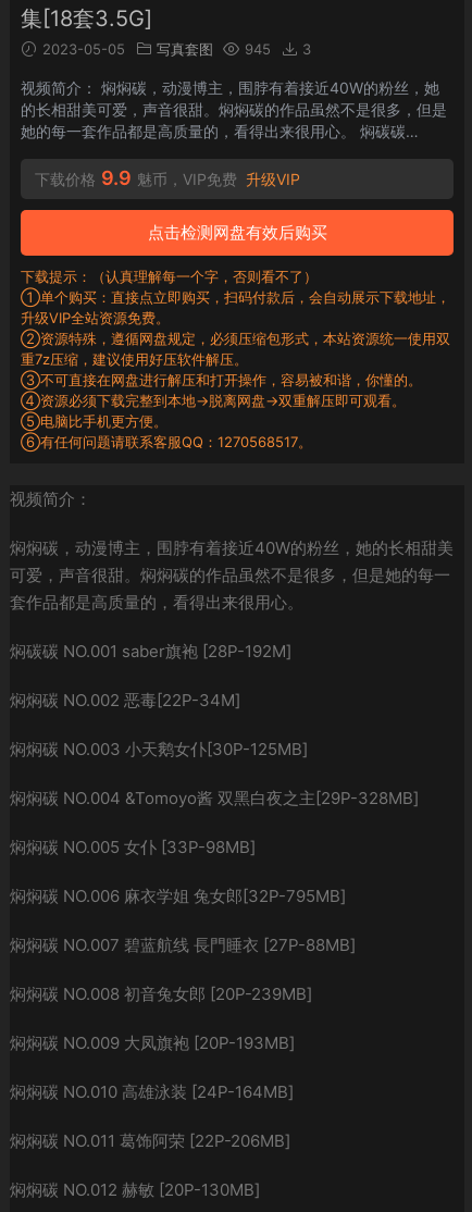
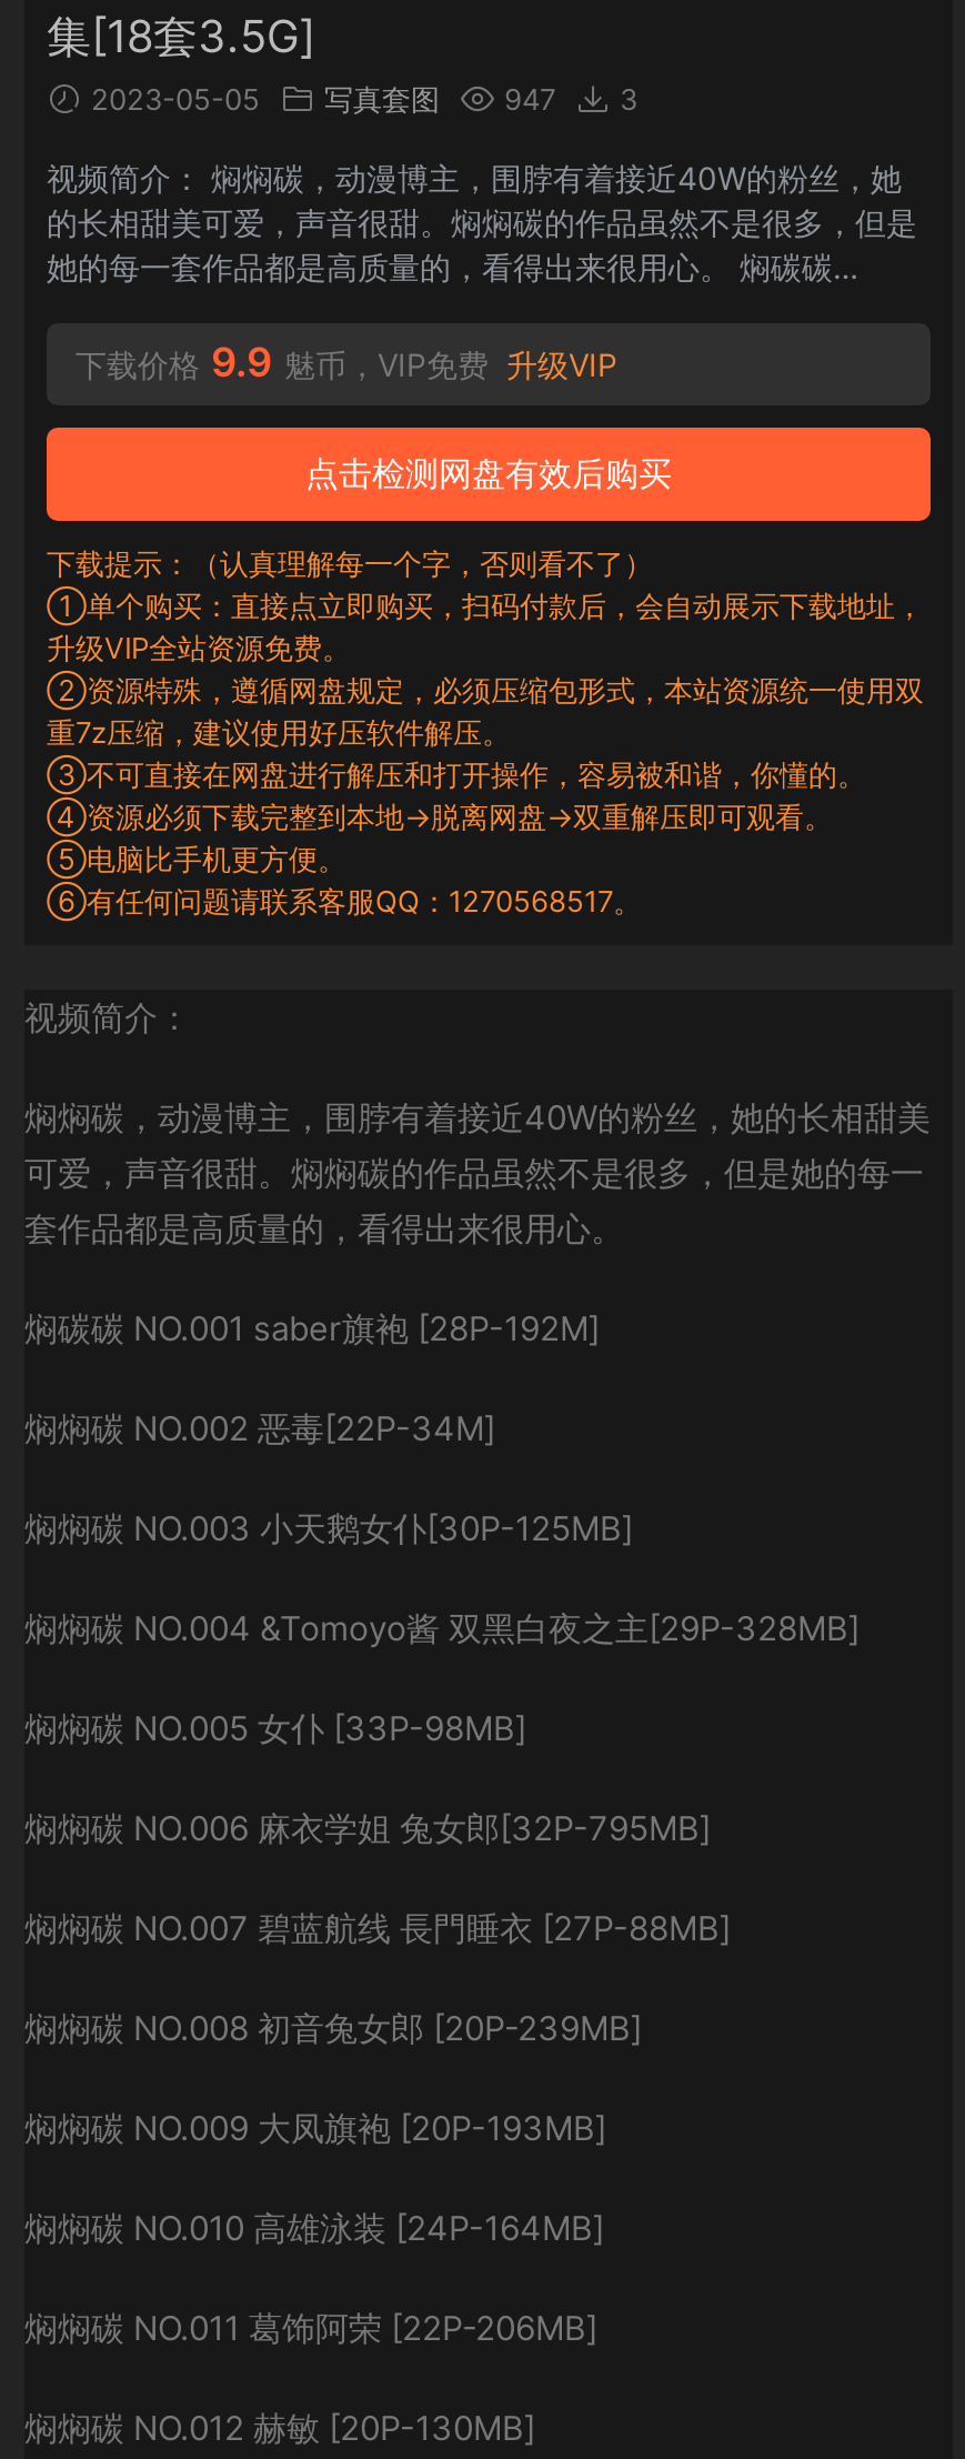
[38,40,311,58] 2023-05-05 写真套图 945 3 -> [82,81,637,117] 2023-05-05 写真套图 947 3

